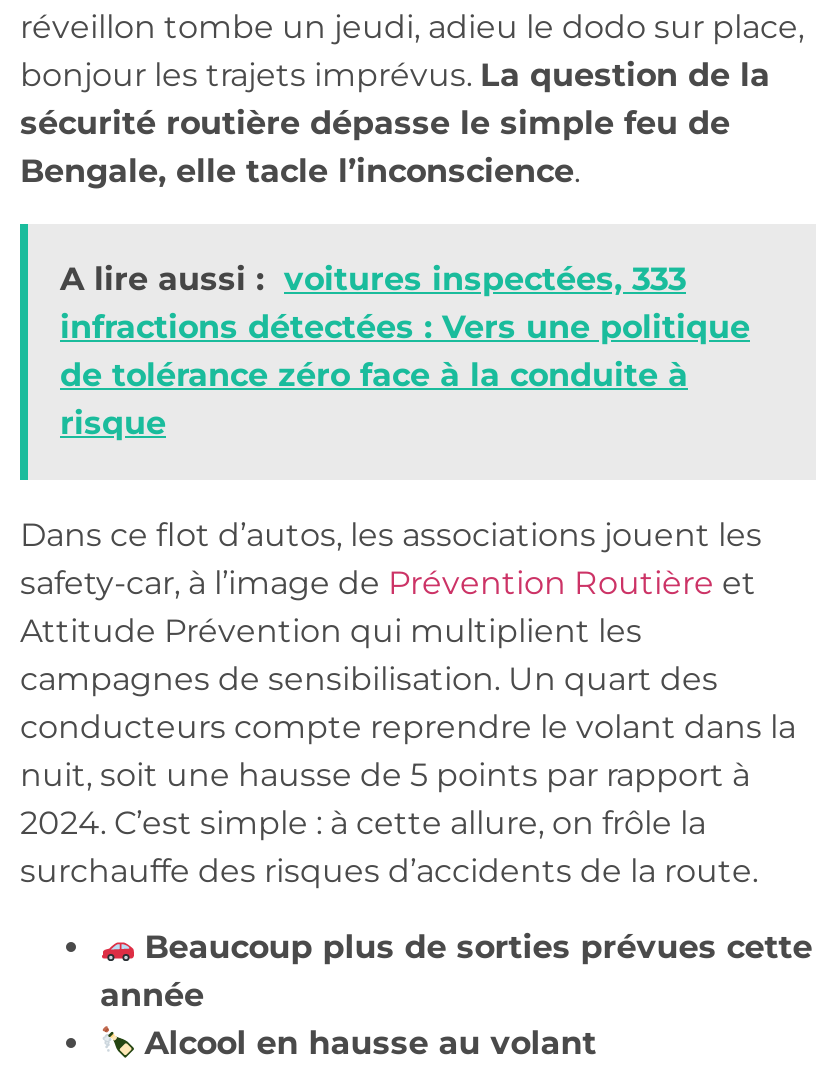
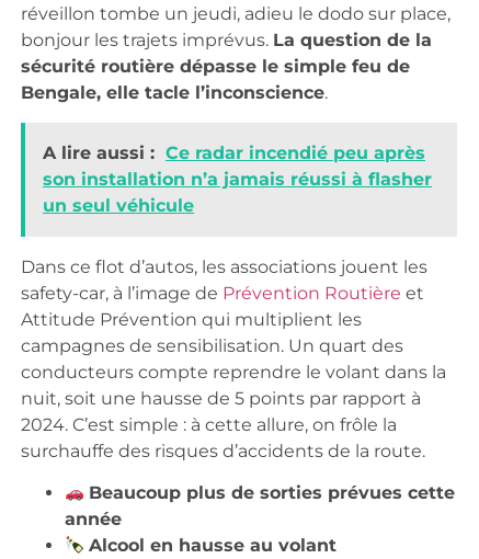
[60,260,750,442] A lire aussi : voitures inspectées, 333 | infractions détectées : Vers une politique | de tolérance zéro face à la conduite à | risque -> [43,142,432,216] A lire aussi : Ce radar incendié peu après | son installation n’a jamais réussi à flasher | un seul véhicule

